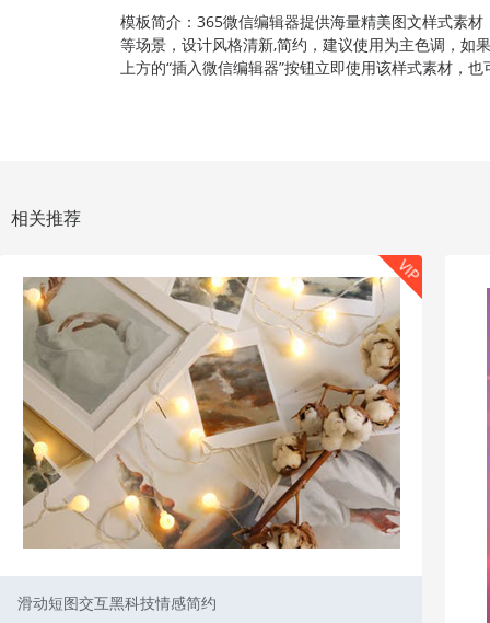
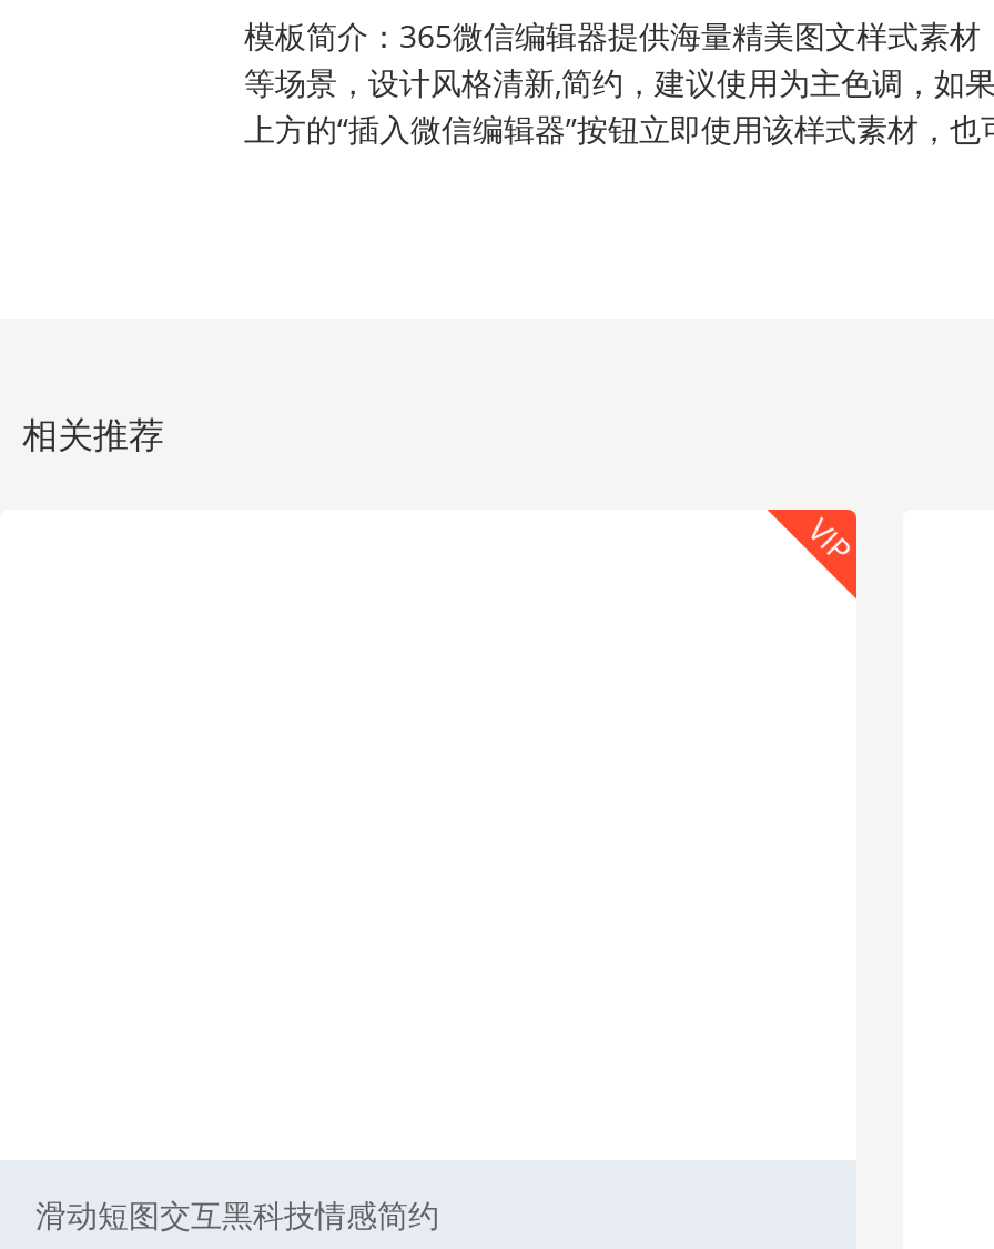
[22,276,401,550] [image] -> none

